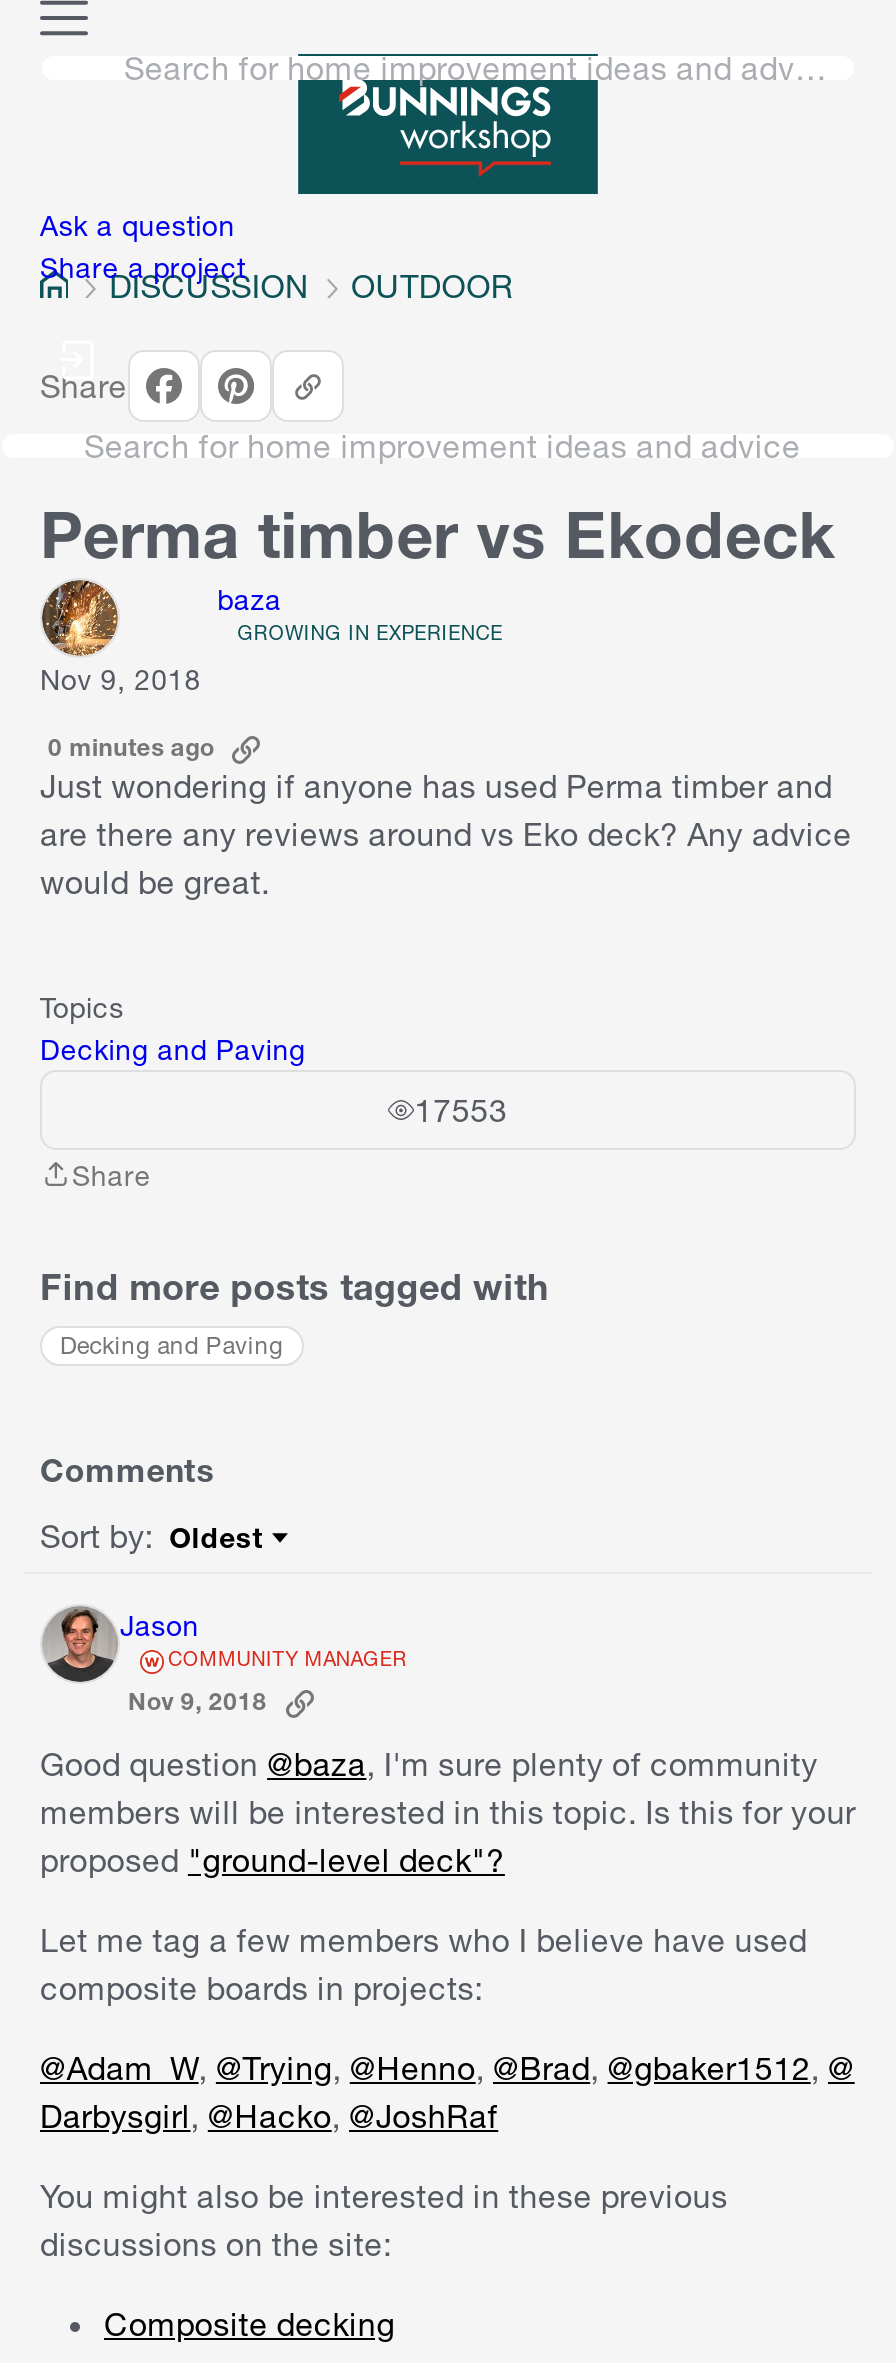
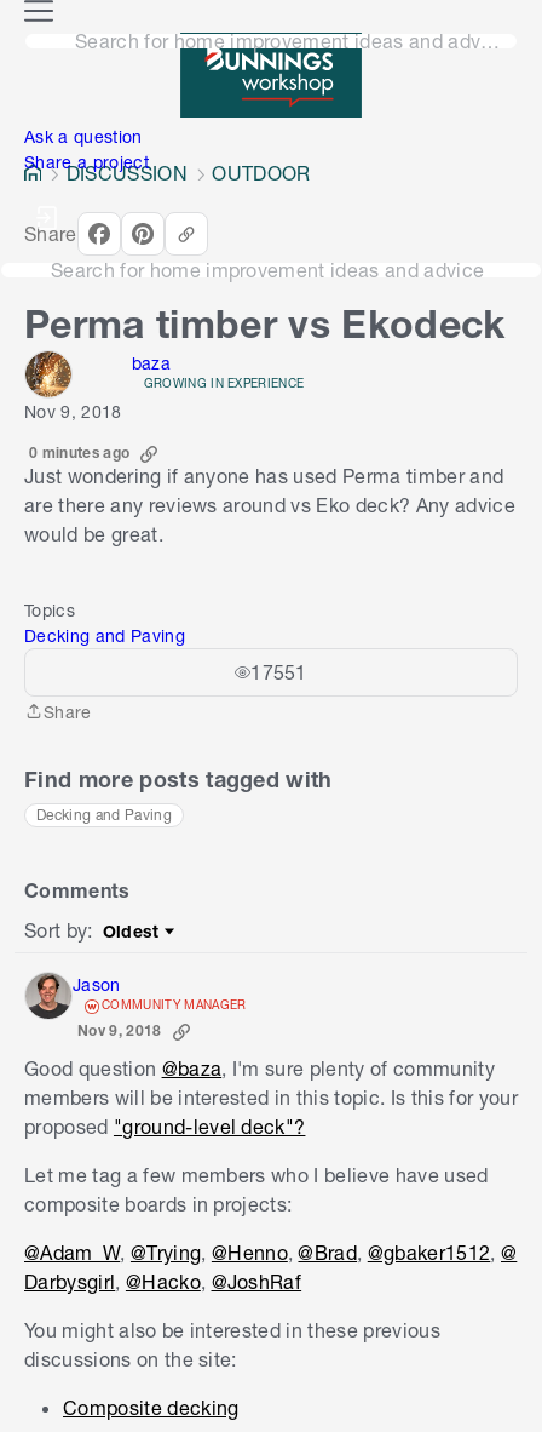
[414,1091,508,1129] 17553 -> [251,661,307,684] 17551

